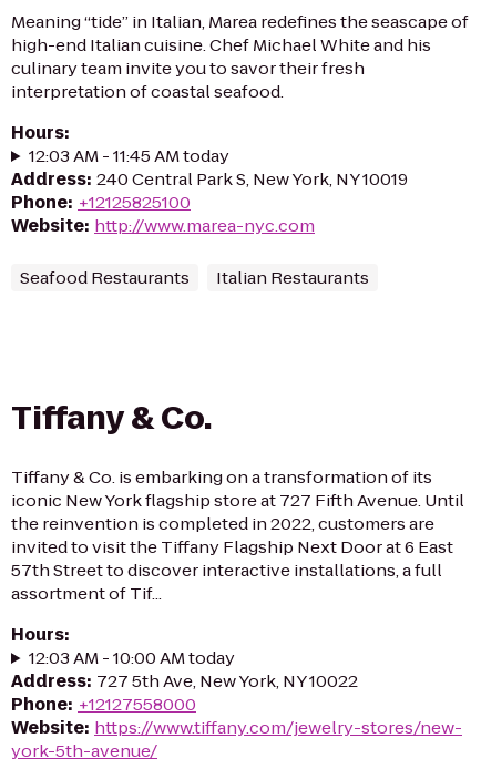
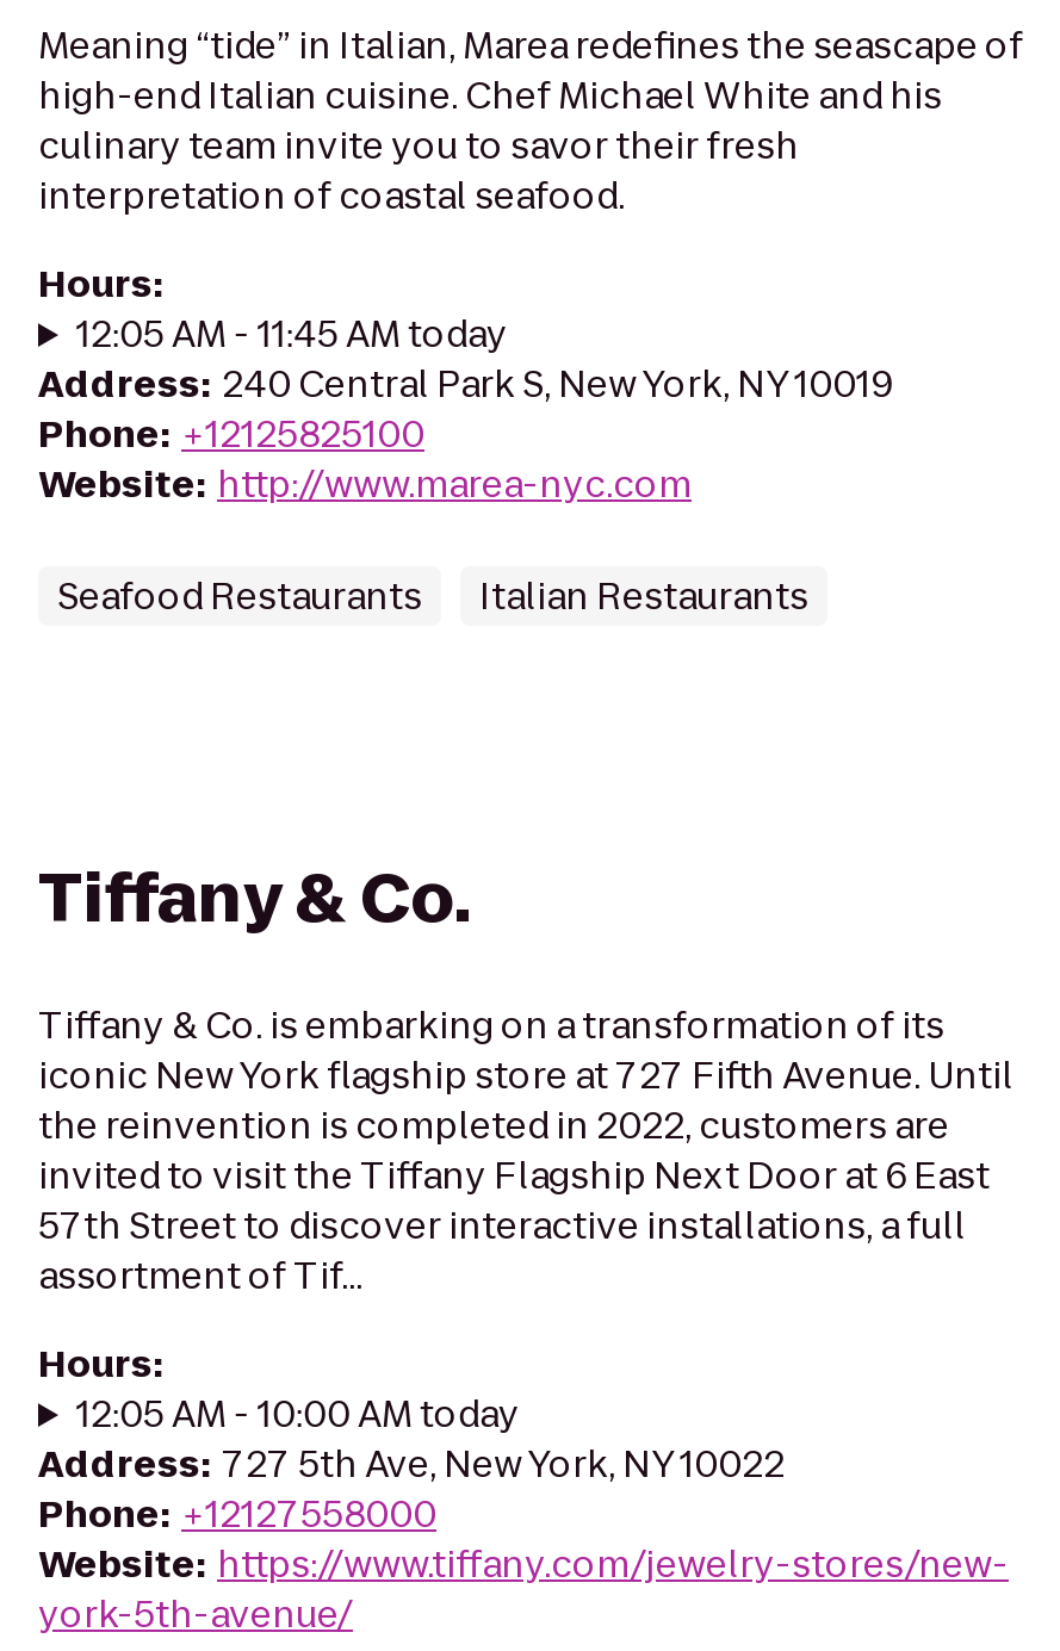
[29,144,229,167] 12:03 AM - 11:45 AM today -> [76,309,508,359] 12:05 AM - 11:45 AM today
[29,646,235,669] 12:03 AM - 10:00 AM today -> [76,1389,520,1439] 12:05 AM - 10:00 AM today

